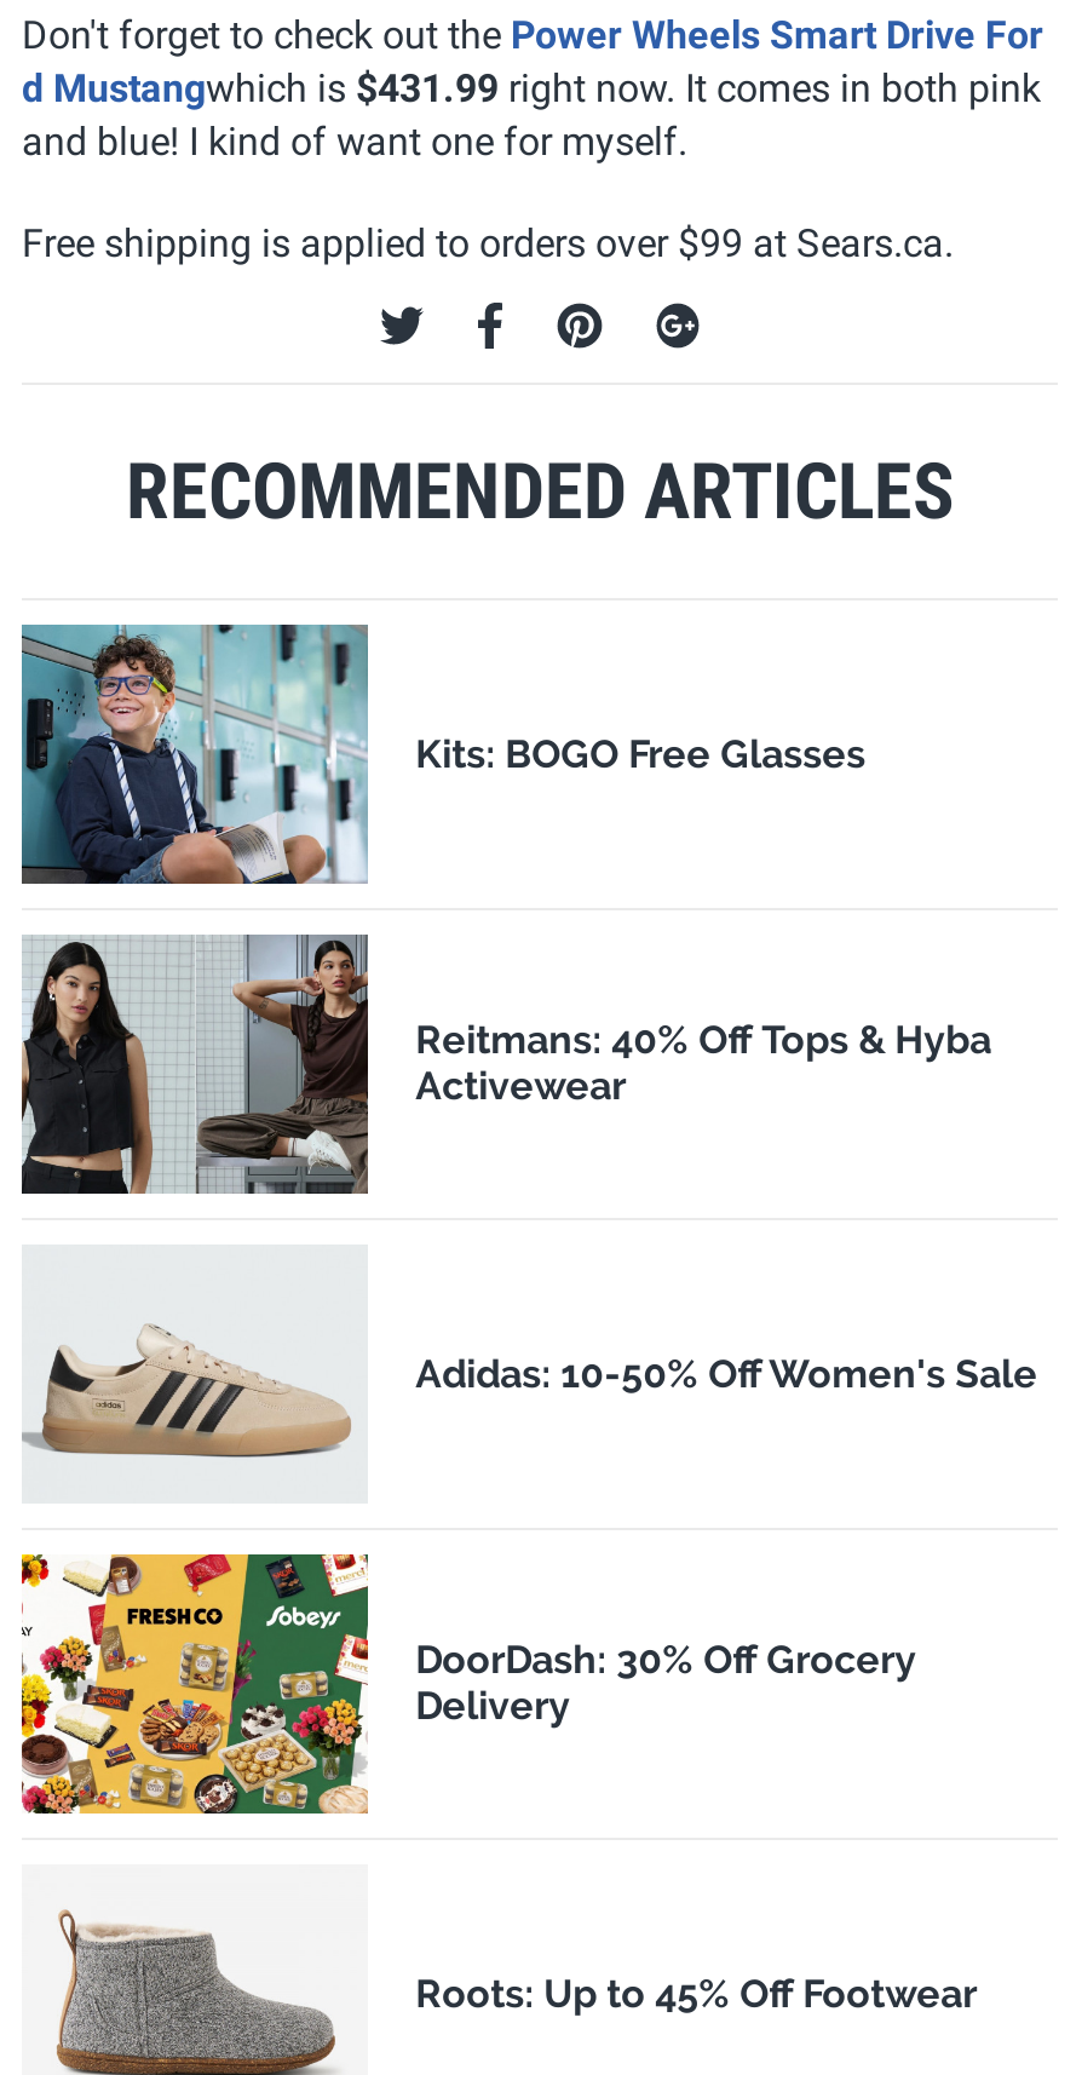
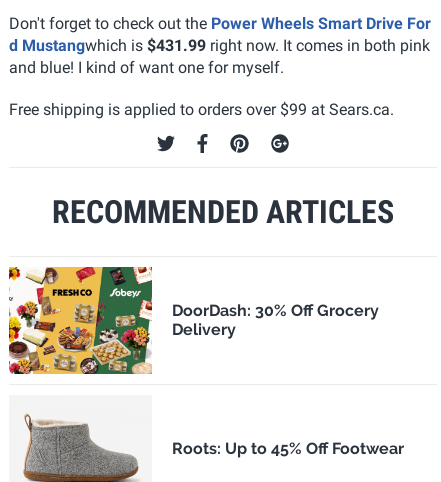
[19,622,866,886] [image] | Kits: BOGO Free Glasses -> none
[19,932,992,1196] [image] | Reitmans: 40% Off Tops & Hyba | Activewear -> none
[22,1322,1038,1460] [image] | Adidas: 10-50% Off Women's Sale -> none

